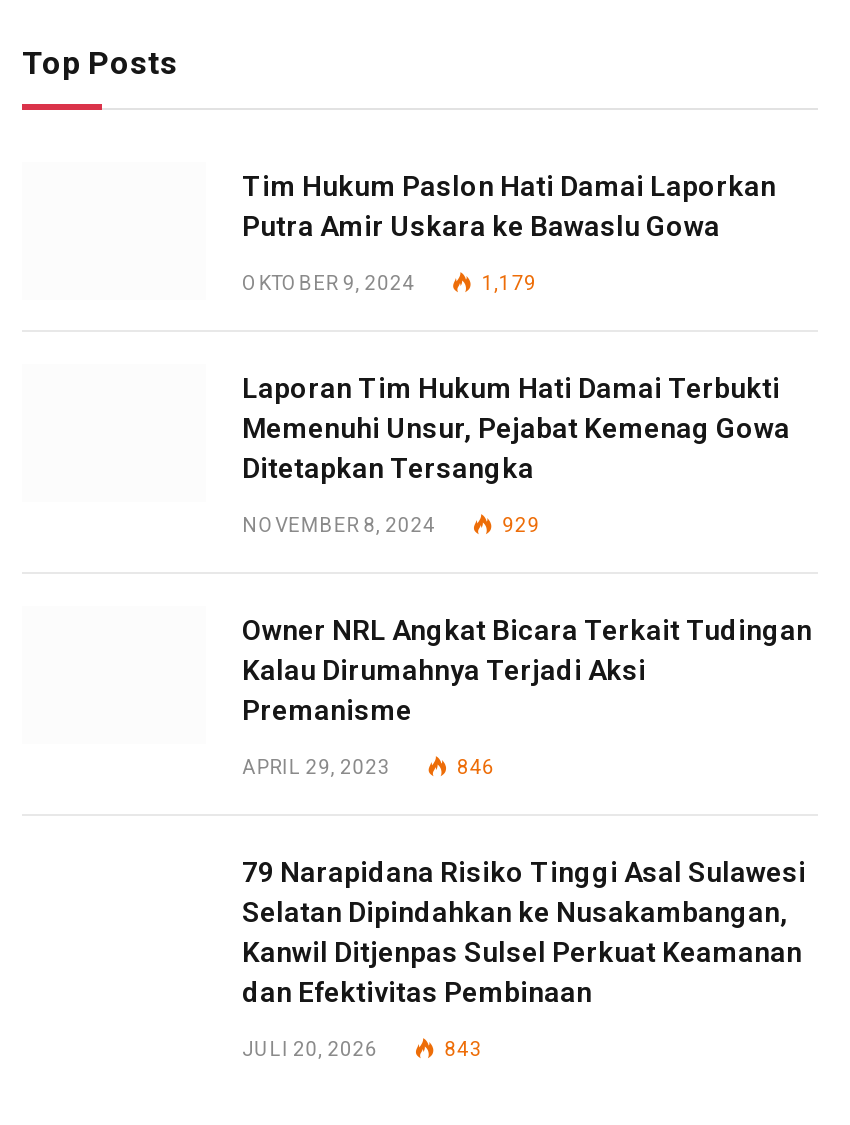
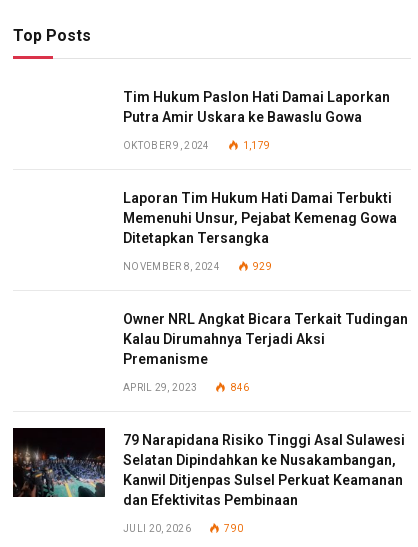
none -> [12,427,106,498] [image]
[444,1038,482,1060] 843 -> [224,523,243,534] 790

